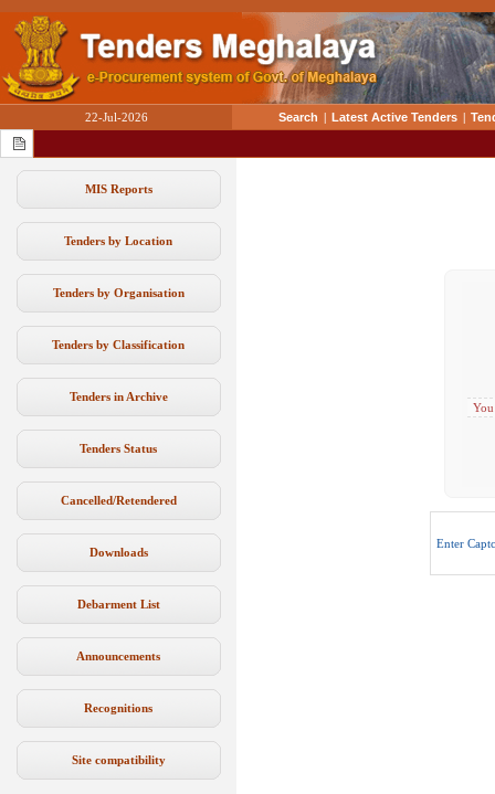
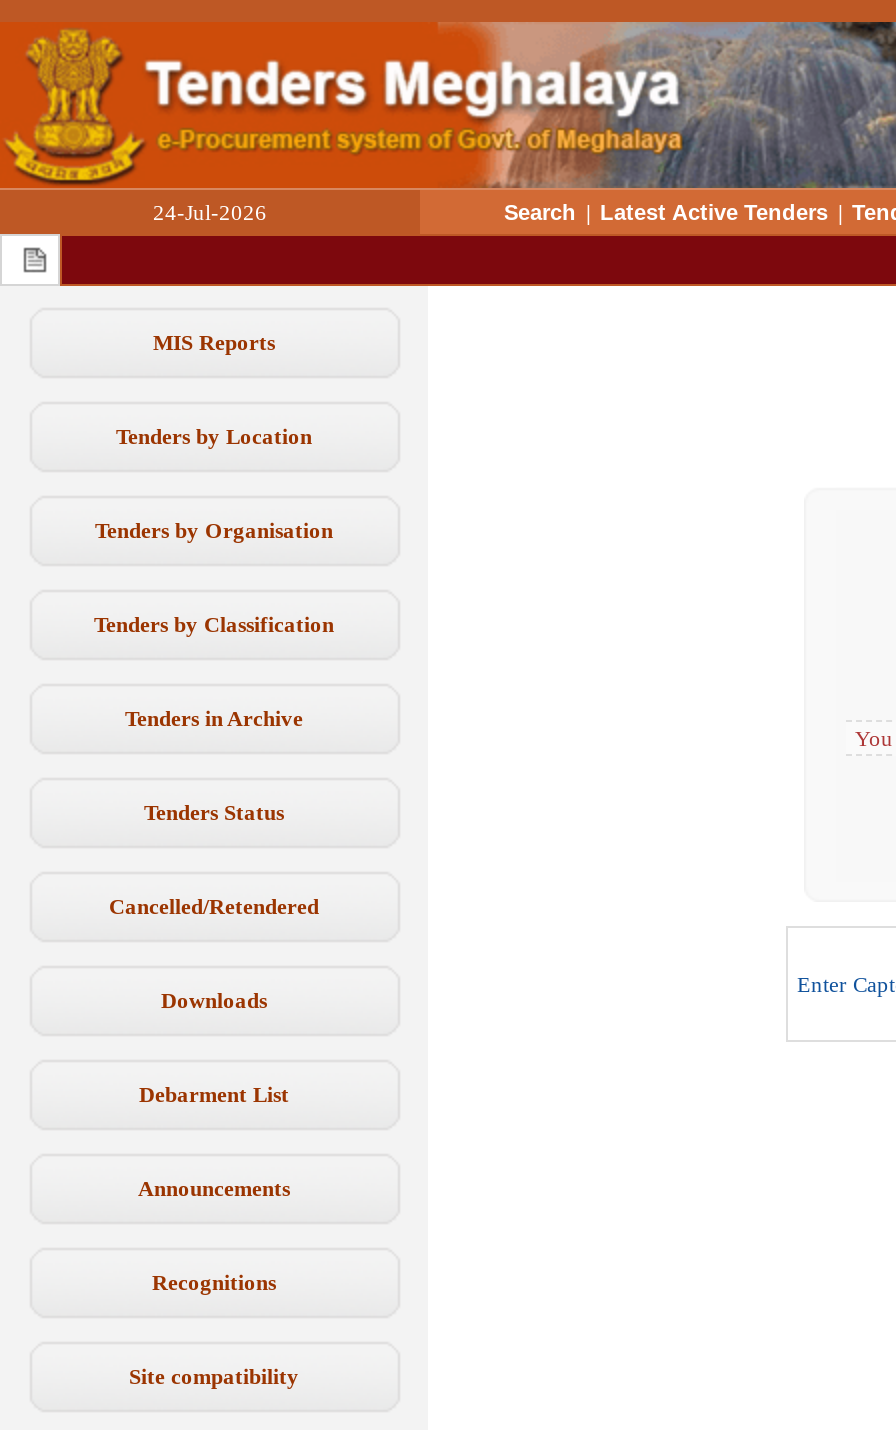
[85,110,148,124] 22-Jul-2026 -> [153,200,267,224] 24-Jul-2026

